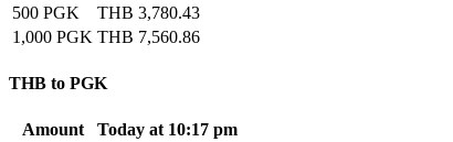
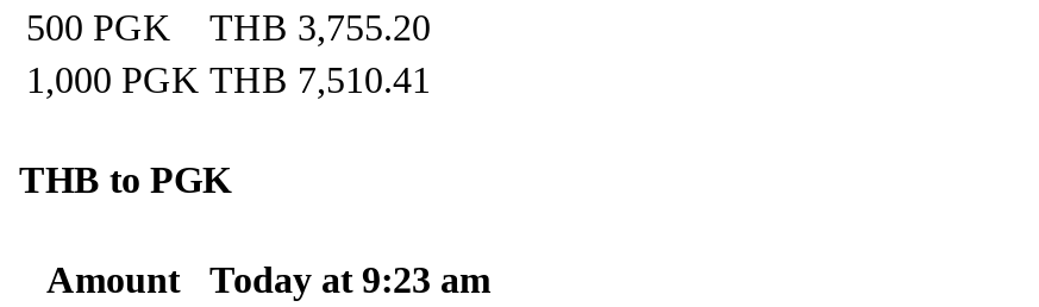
[12,3,200,22] 500 PGK THB 3,780.43 -> [26,6,431,47] 500 PGK THB 3,755.20
[12,27,200,46] 1,000 PGK THB 7,560.86 -> [26,59,431,99] 1,000 PGK THB 7,510.41
[22,120,238,139] Amount Today at 10:17 pm -> [46,260,490,300] Amount Today at 9:23 am

